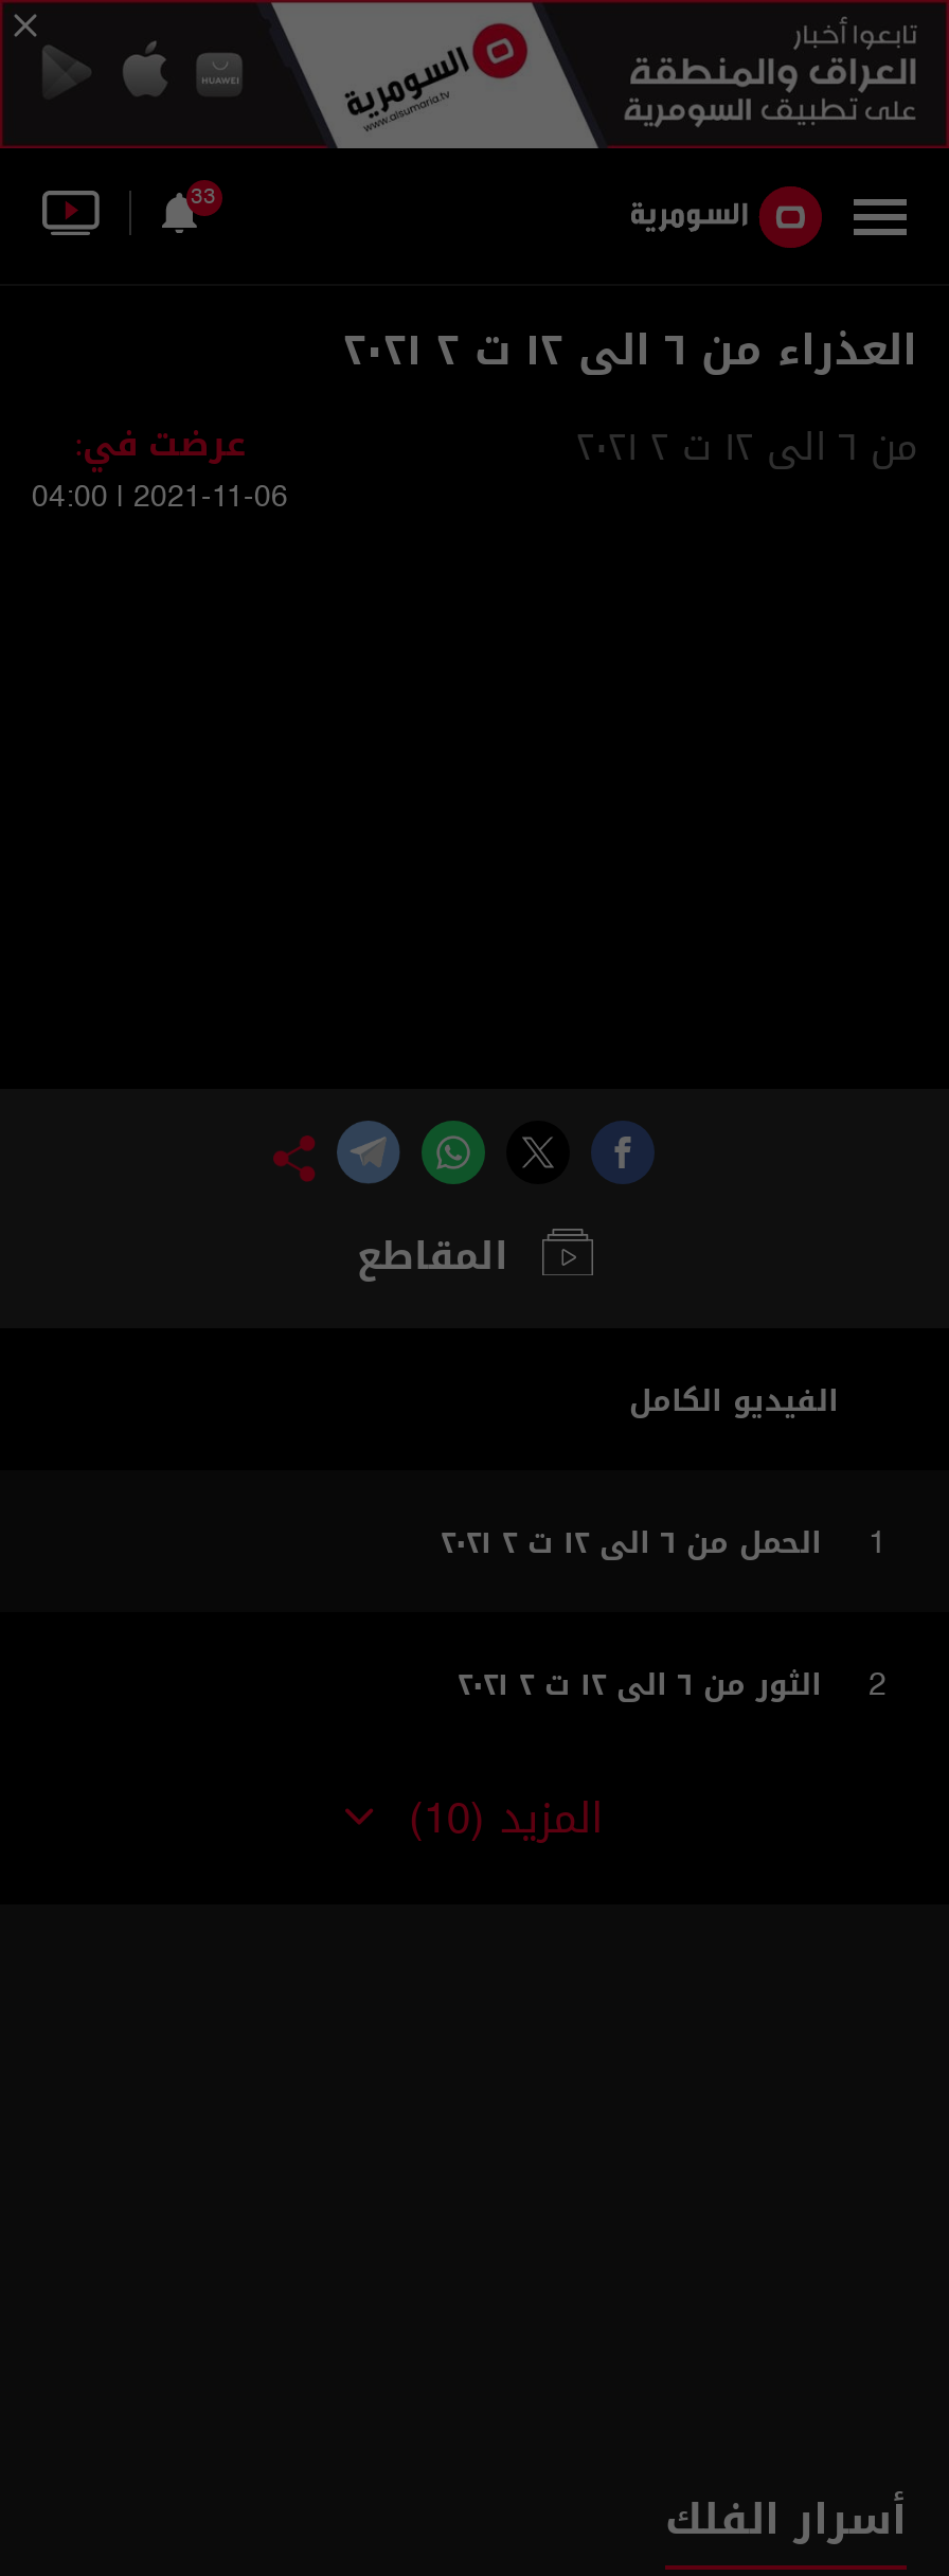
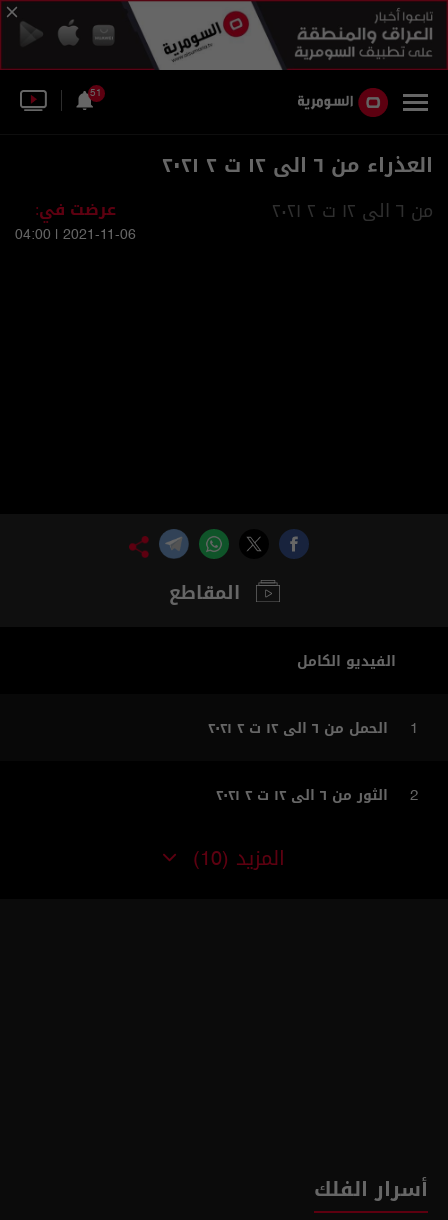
[191,186,216,207] 33 -> [90,88,102,98] 51

